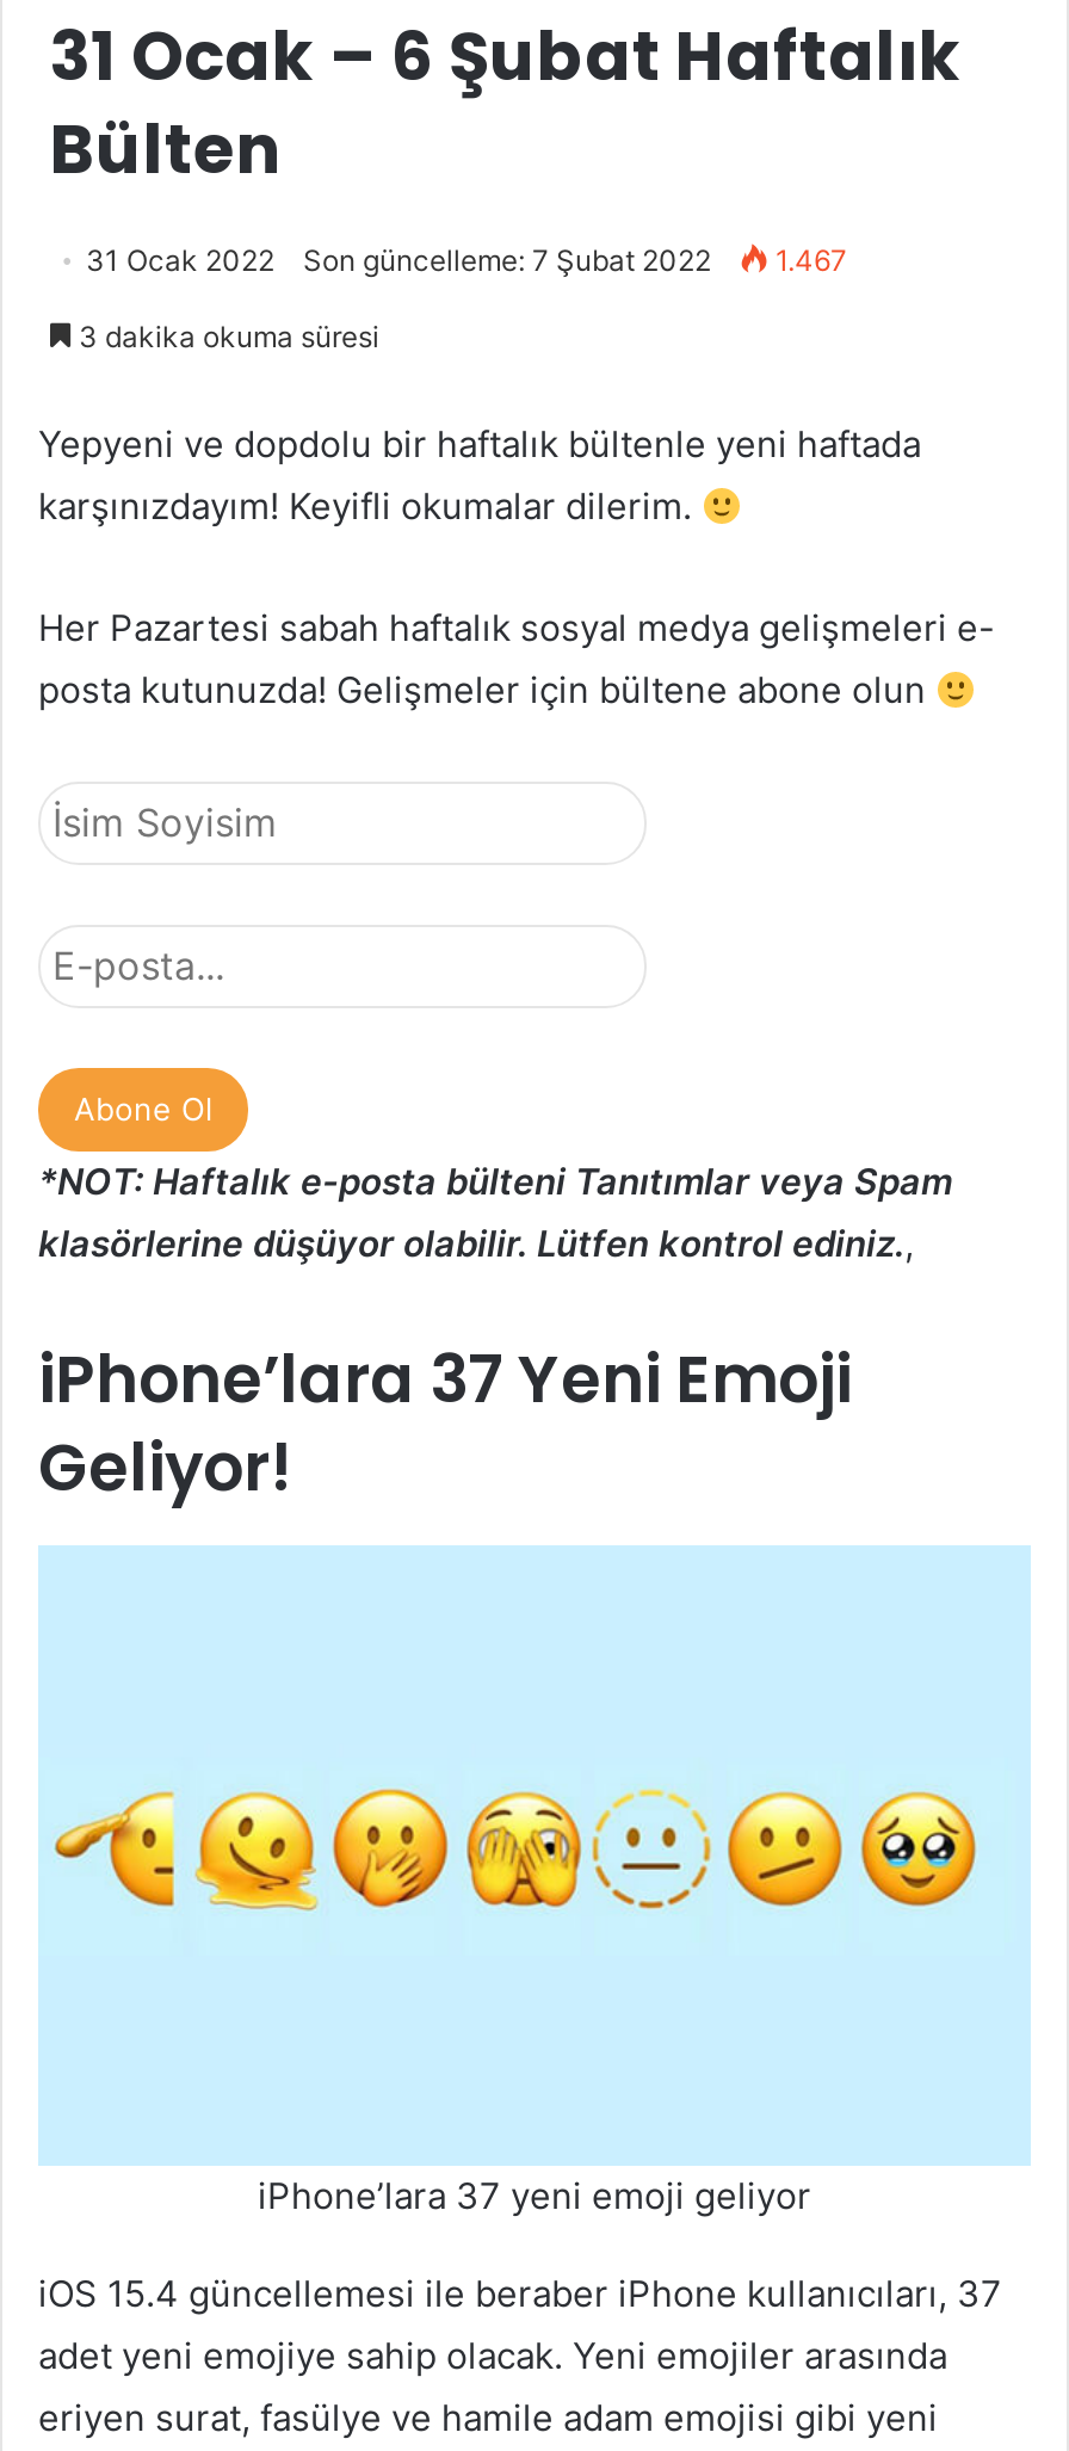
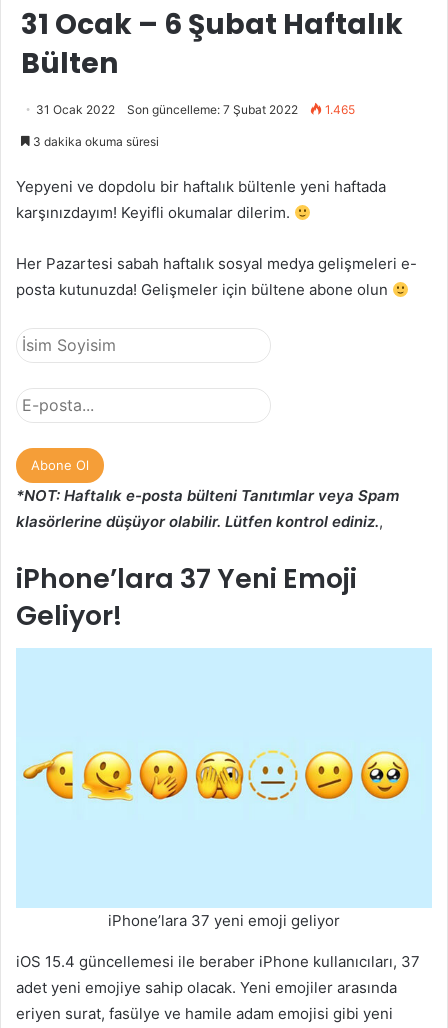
[86,243,847,279] 31 Ocak 2022 Son güncelleme: 7 Şubat 2022 1.467 -> [36,102,355,117] 31 Ocak 2022 Son güncelleme: 7 Şubat 2022 1.465

